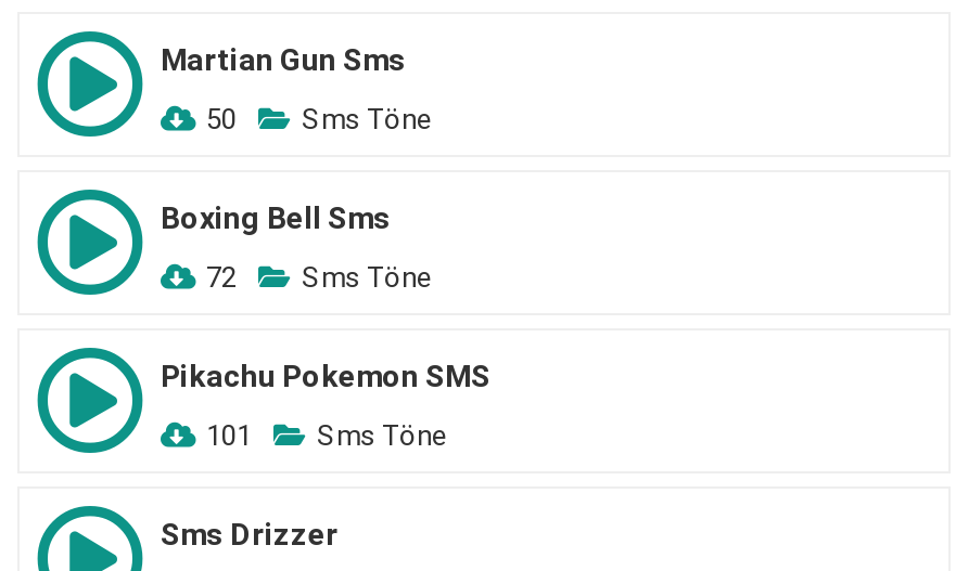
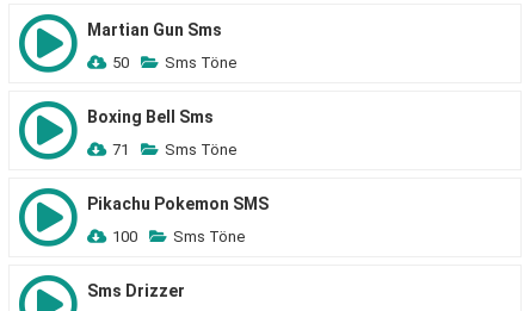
[206,261,432,294] 72 Sms Töne -> [112,141,236,158] 71 Sms Töne
[206,419,447,452] 101 Sms Töne -> [112,228,245,245] 100 Sms Töne

